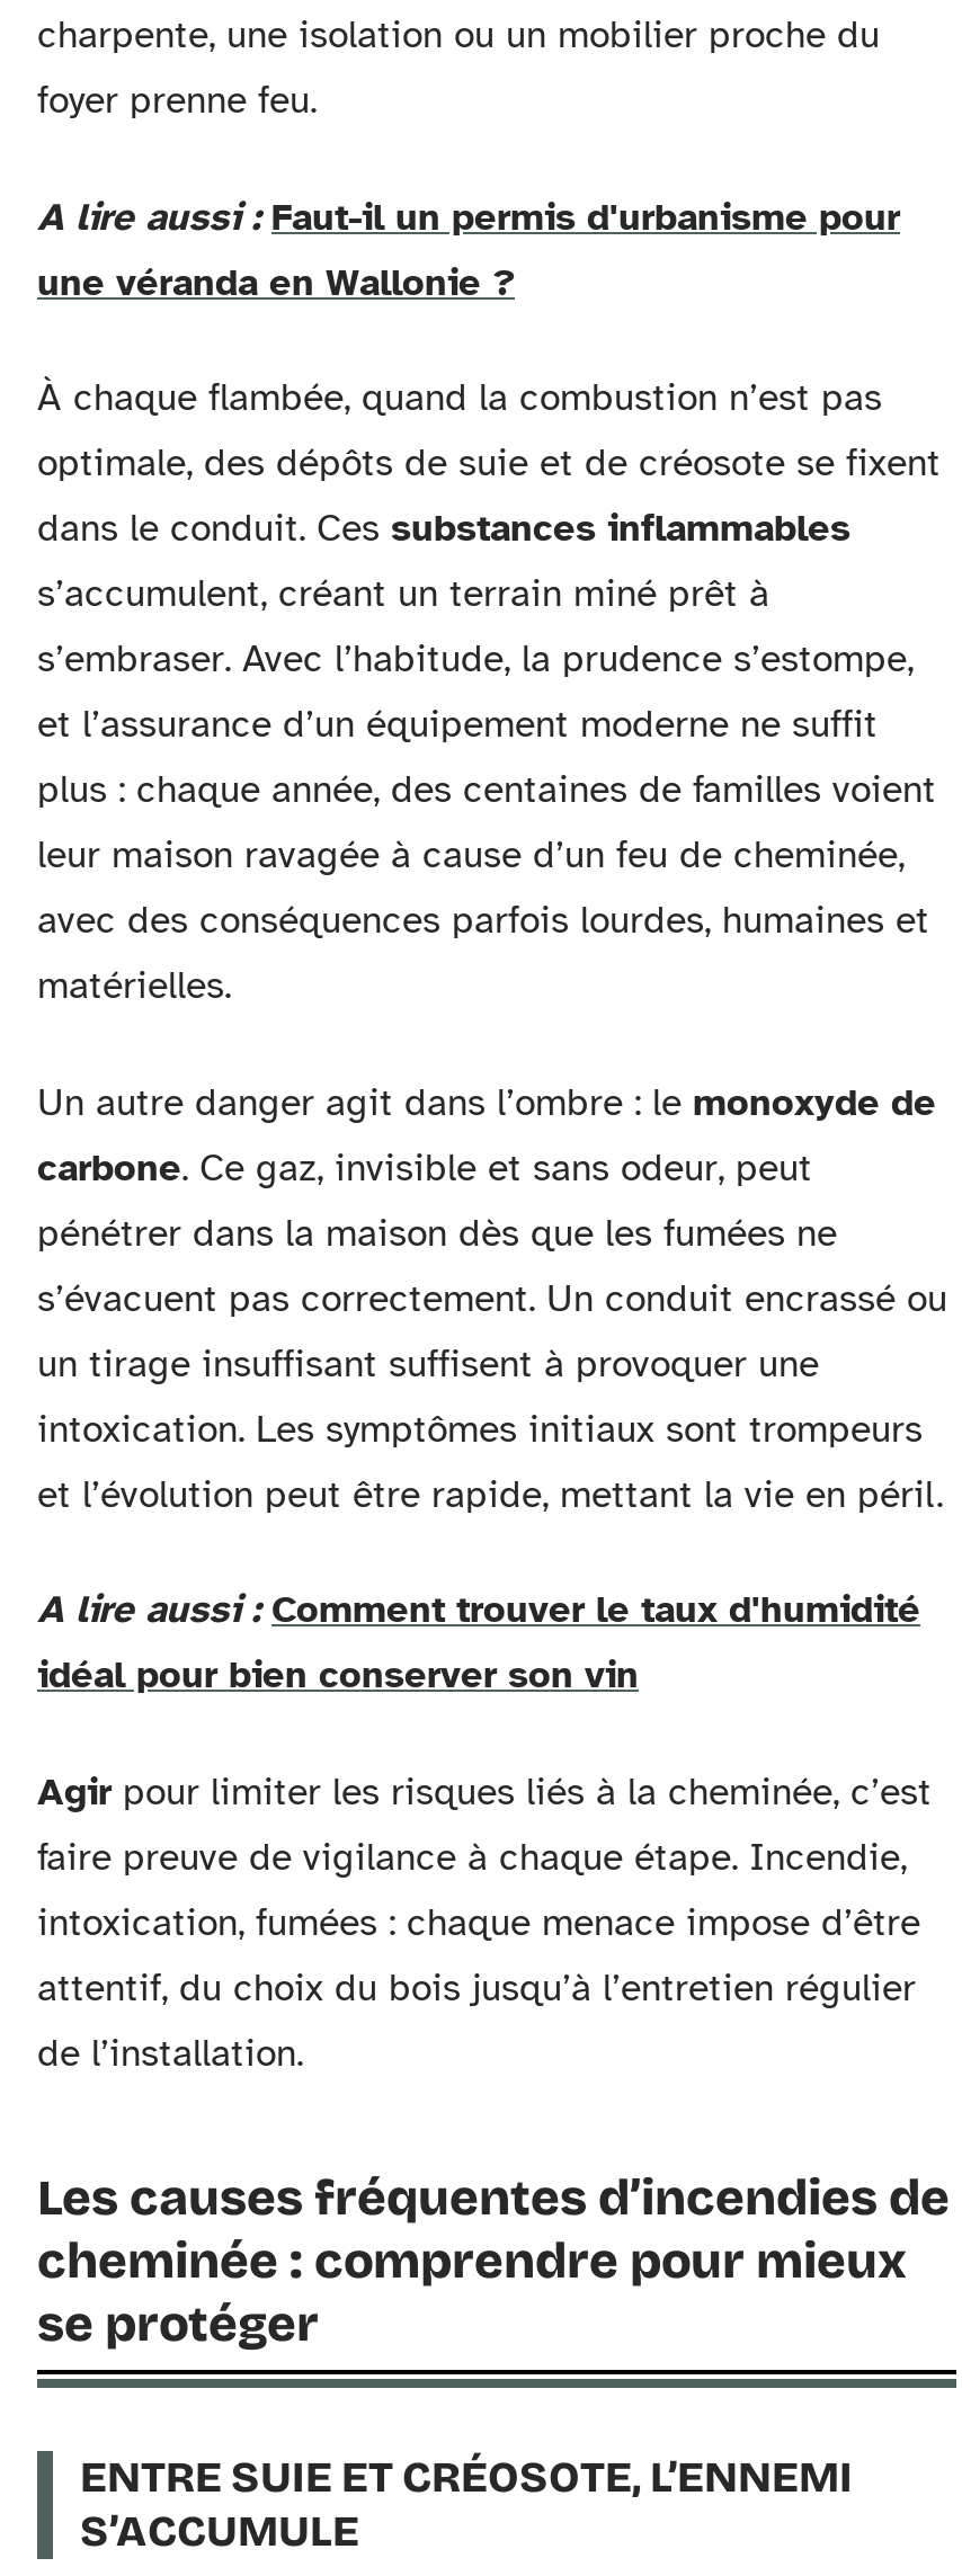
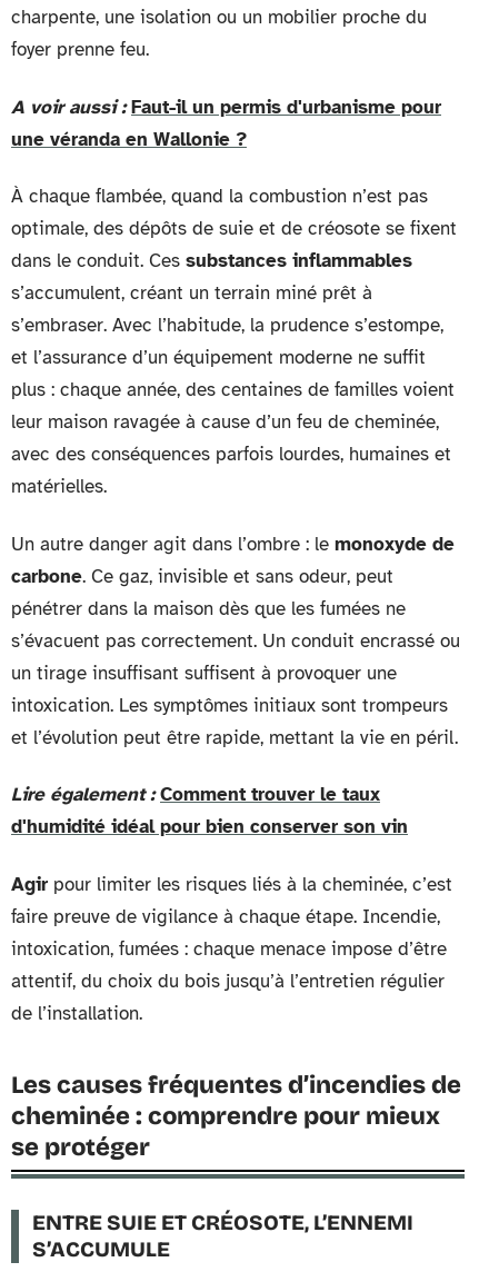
[37,193,900,240] A lire aussi : Faut-il un permis d'urbanisme pour -> [11,95,441,118] A voir aussi : Faut-il un permis d'urbanisme pour
[37,1586,920,1699] A lire aussi : Comment trouver le taux d'humidité | idéal pour bien conserver son vin -> [11,783,408,838] Lire également : Comment trouver le taux | d'humidité idéal pour bien conserver son vin

